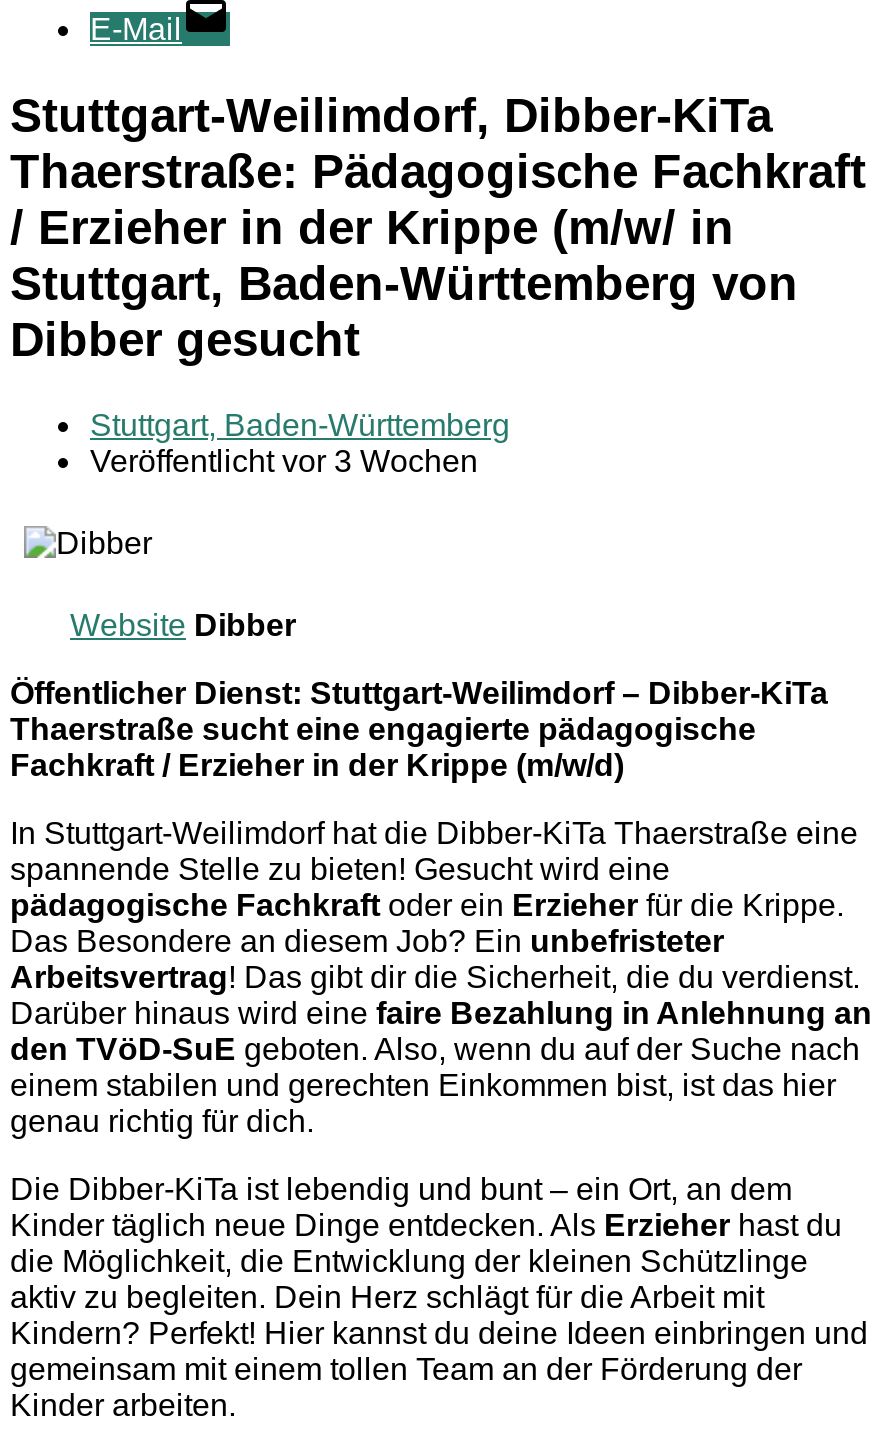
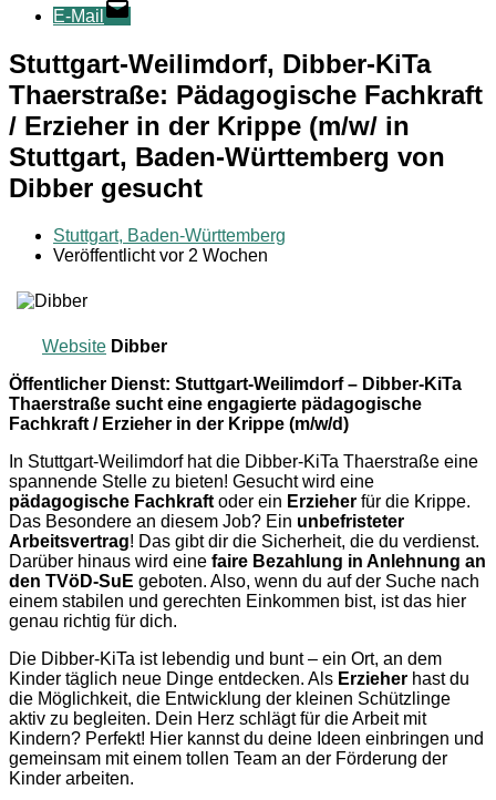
[90,444,478,478] Veröffentlicht vor 3 Wochen -> [53,246,268,265] Veröffentlicht vor 2 Wochen

